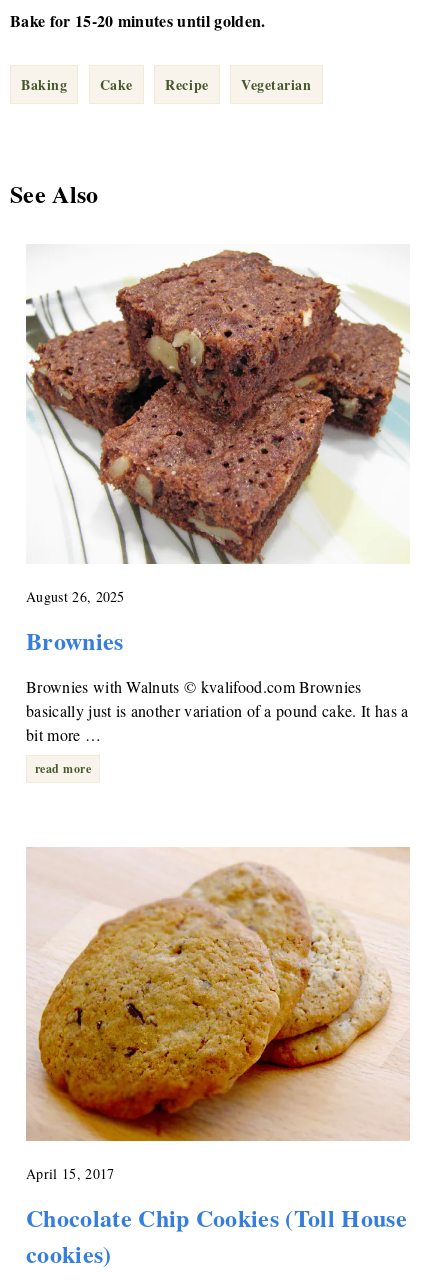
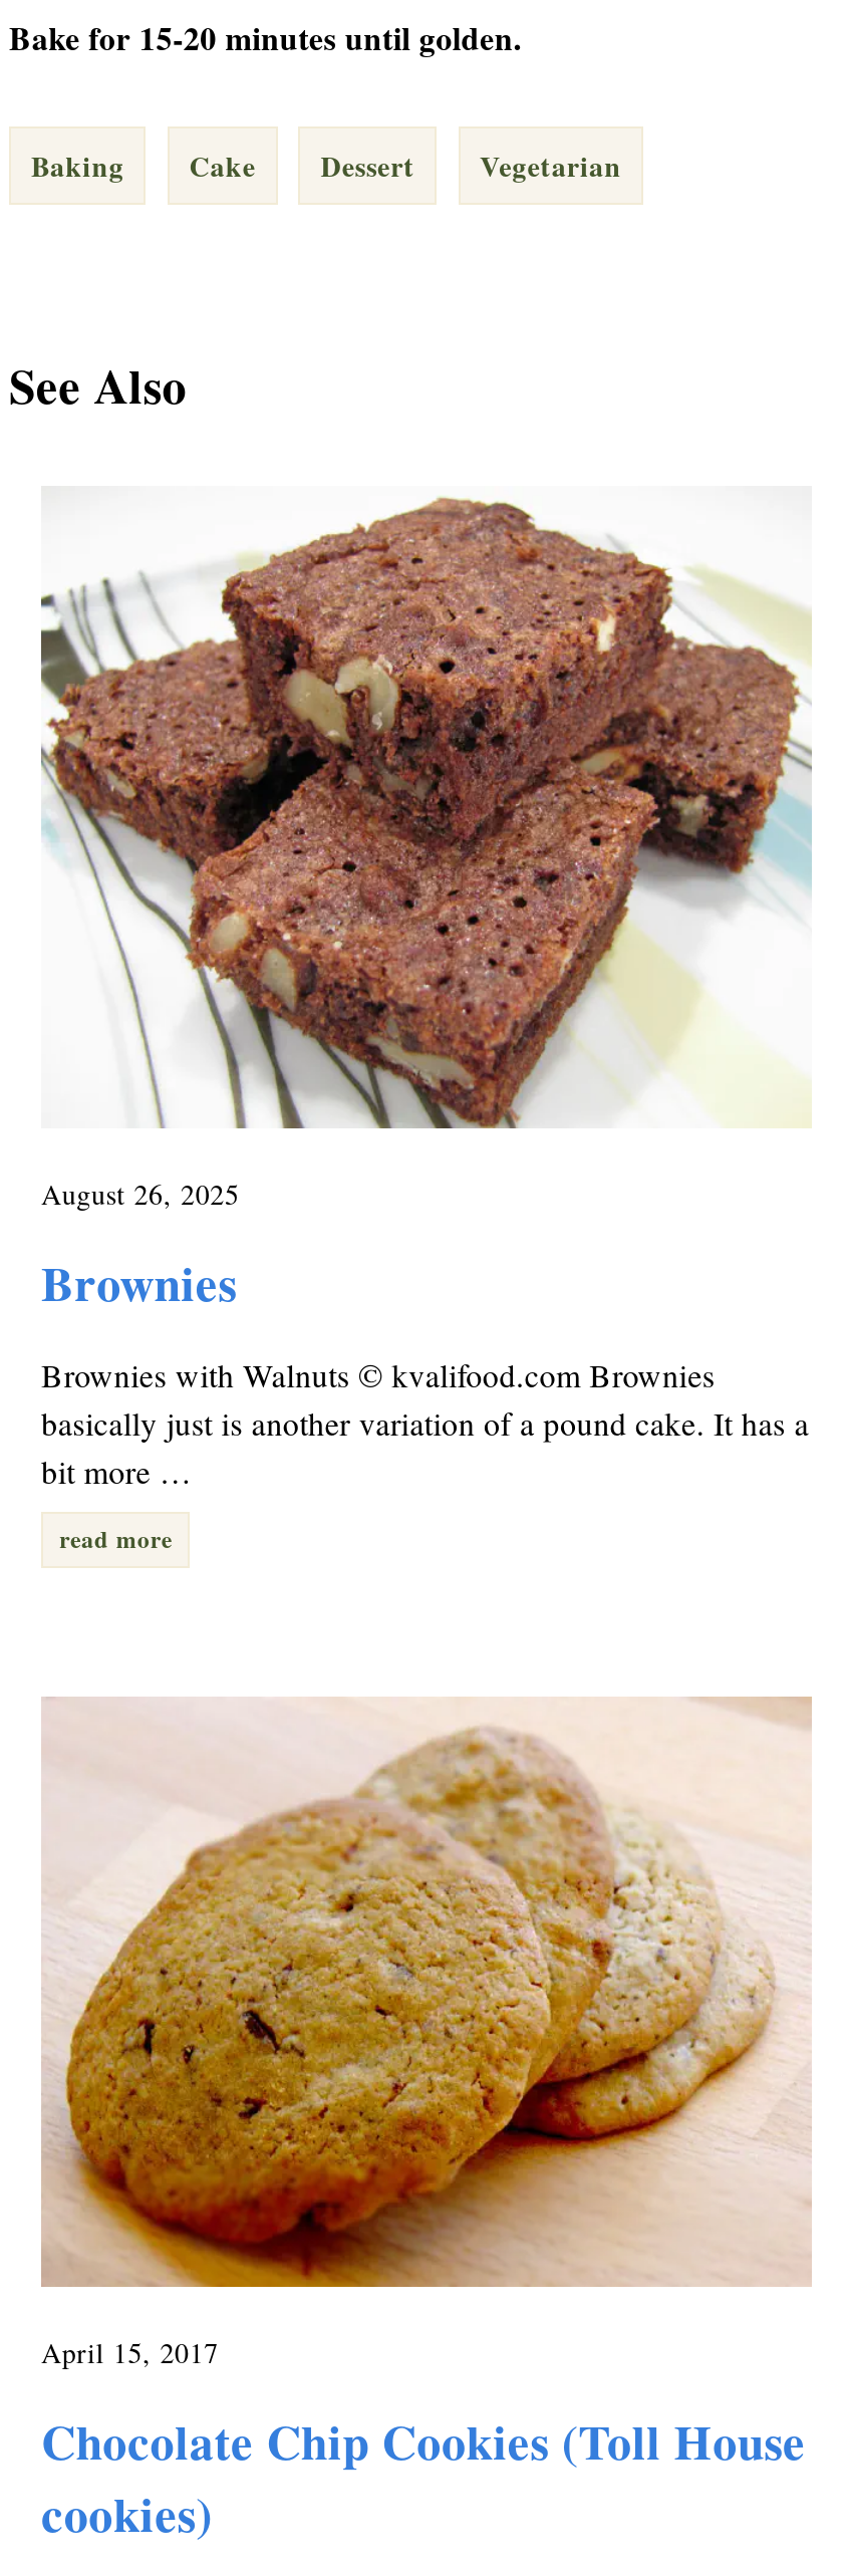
[165,74,209,95] Recipe -> [321,144,415,186] Dessert

